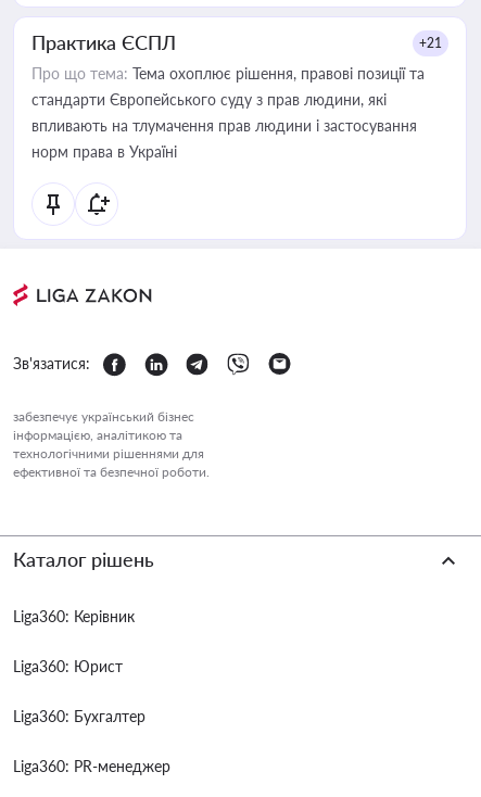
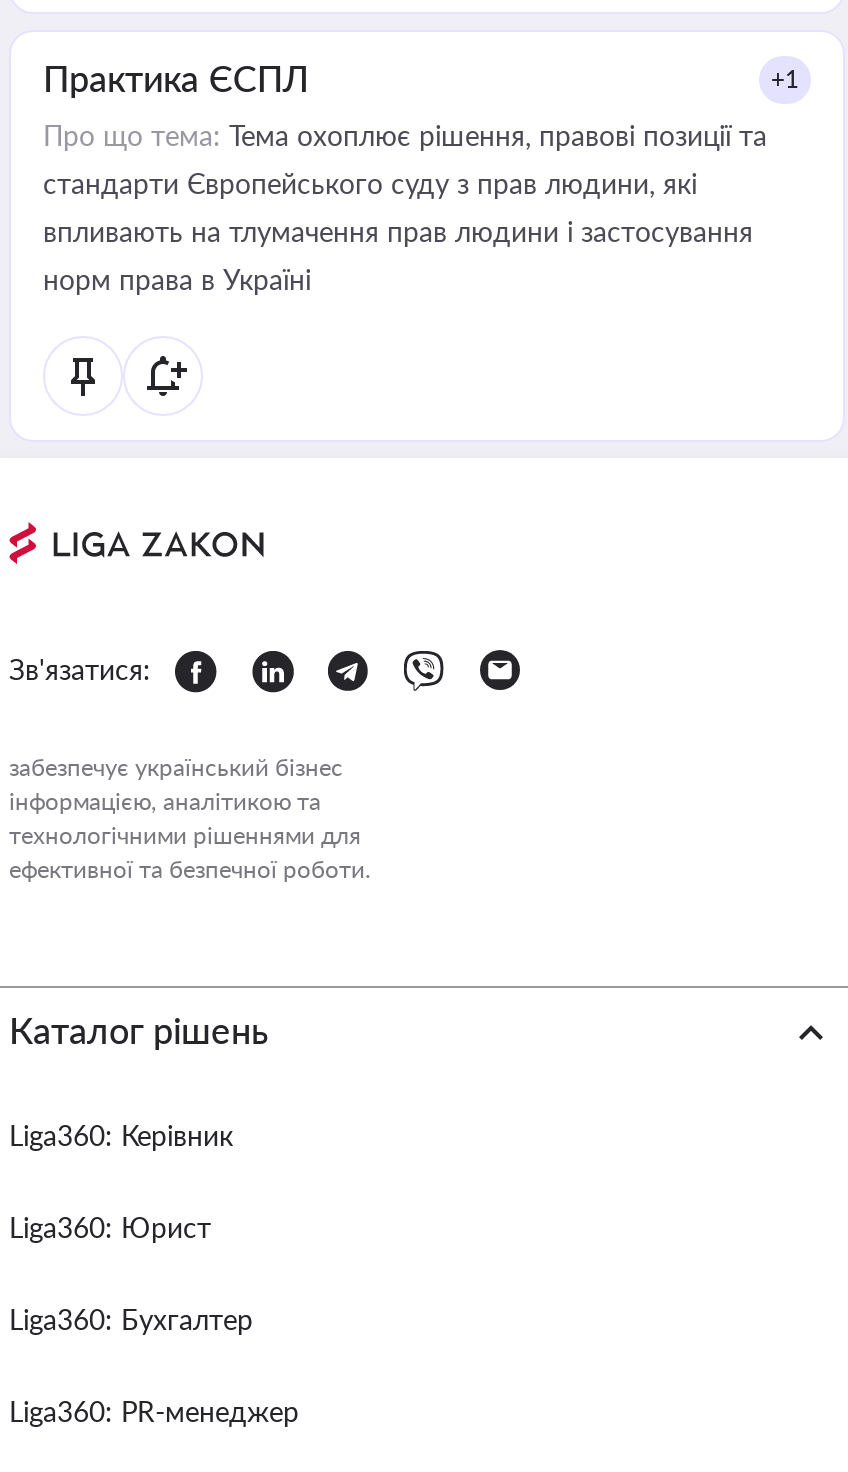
[419,35,442,51] +21 -> [771,64,799,94] +1

